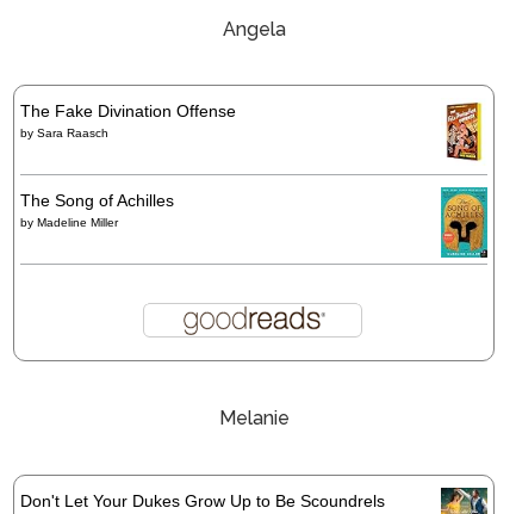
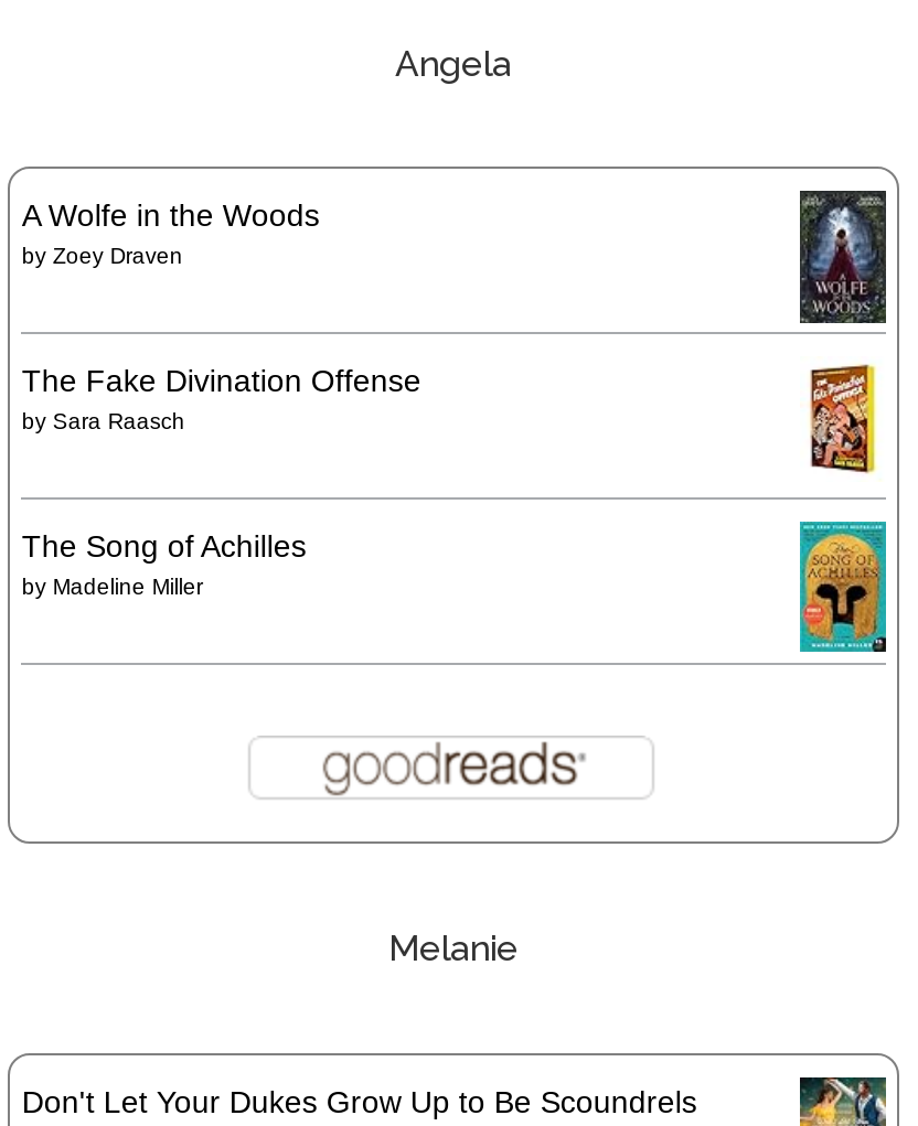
none -> [22,199,320,269] A Wolfe in the Woods | by Zoey Draven
none -> [798,189,888,325] [image]

